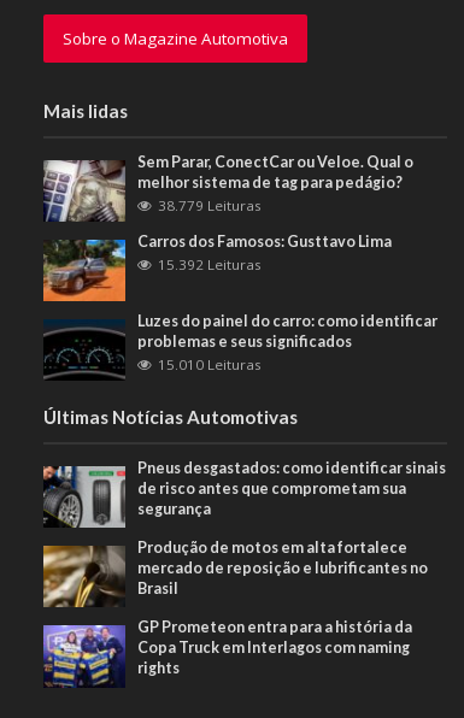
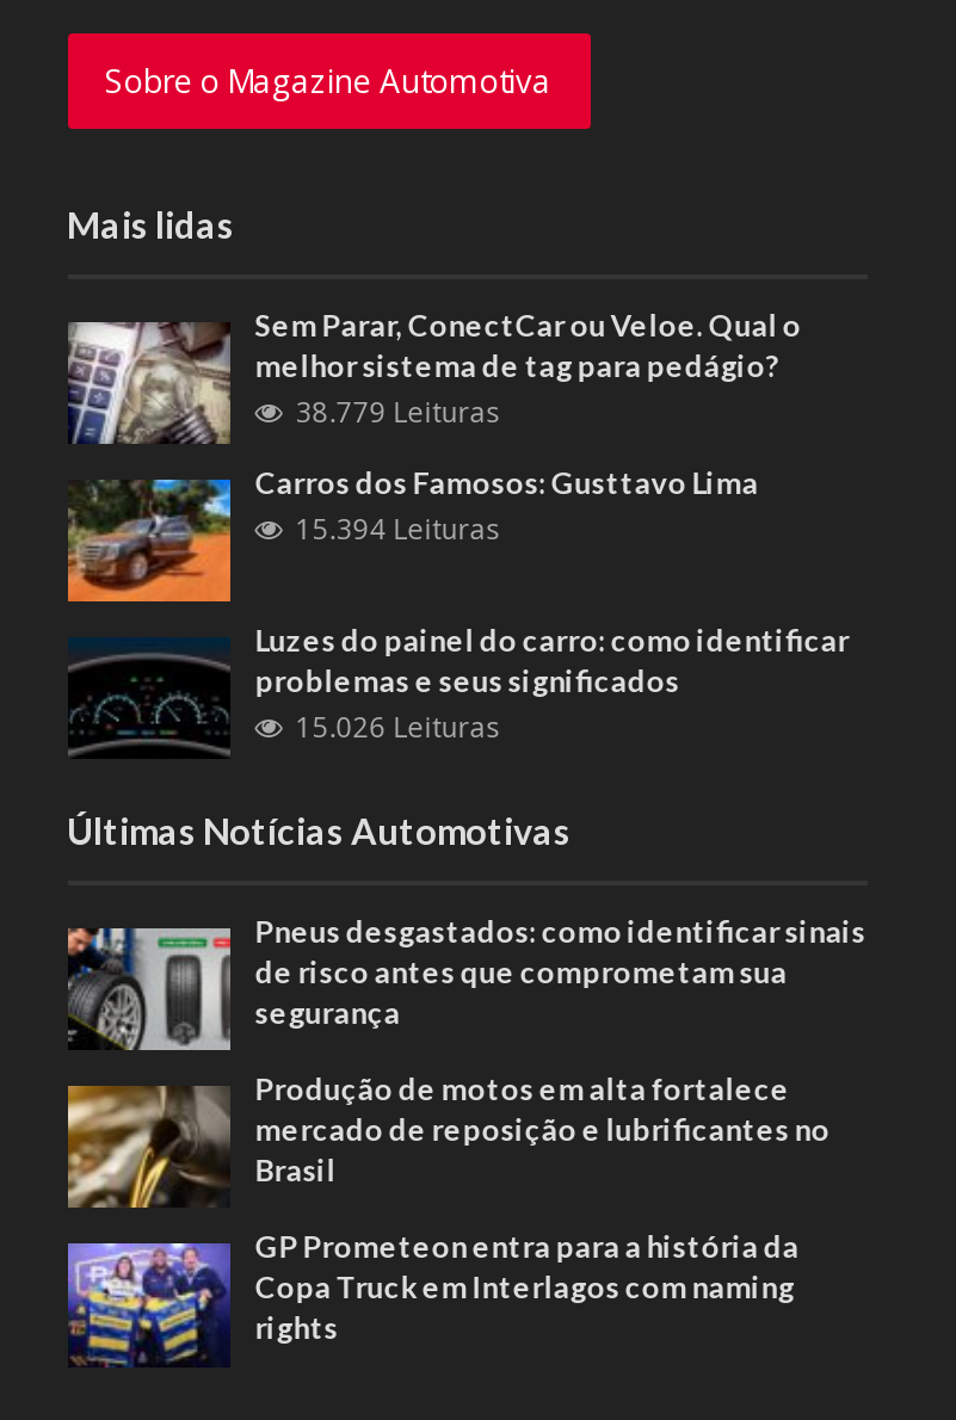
[158,255,262,273] 15.392 Leituras -> [295,511,501,547] 15.394 Leituras
[158,356,262,374] 15.010 Leituras -> [295,709,501,745] 15.026 Leituras

